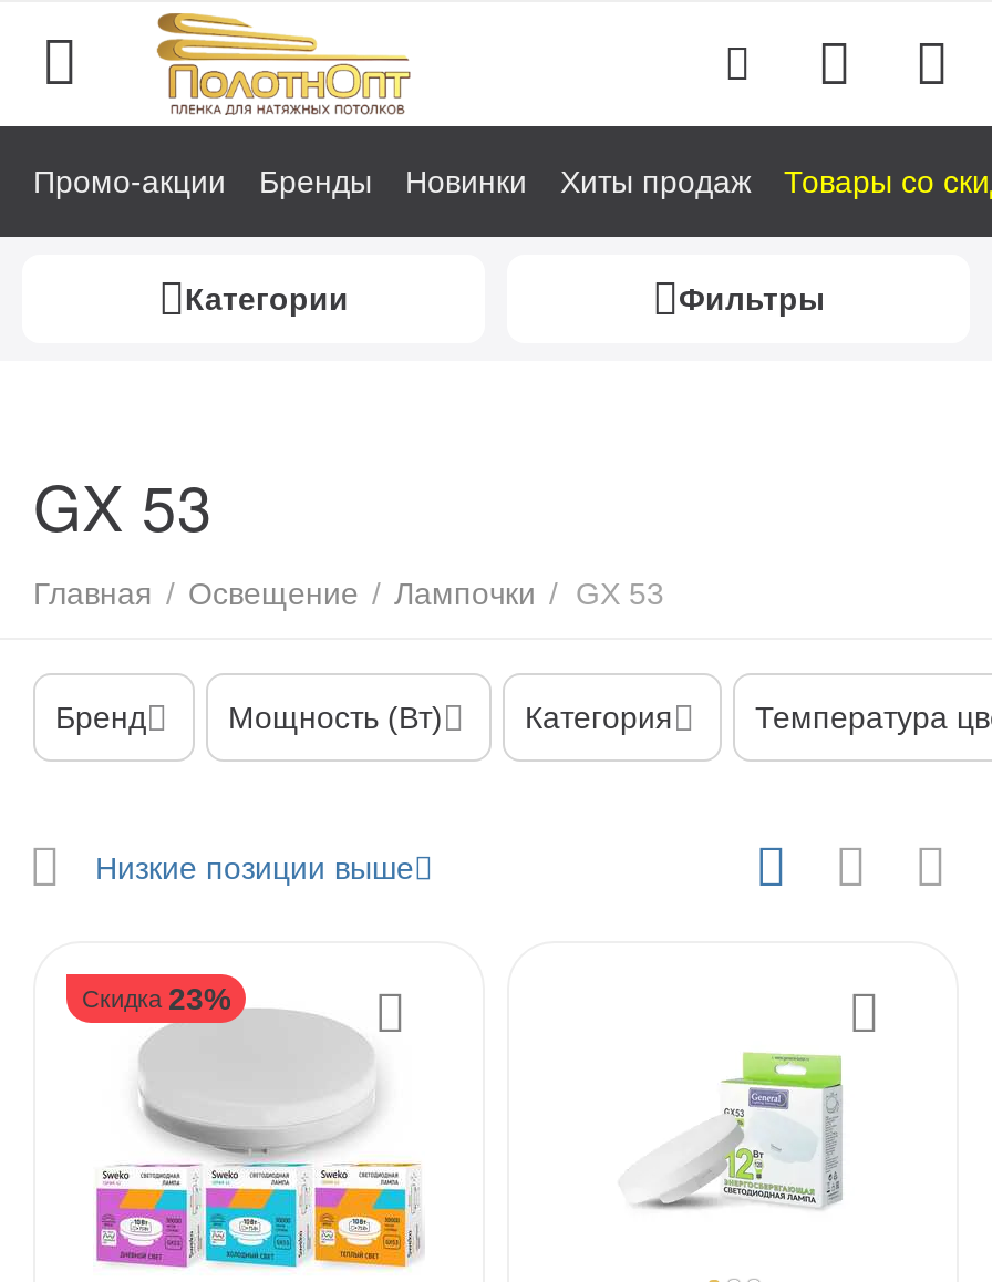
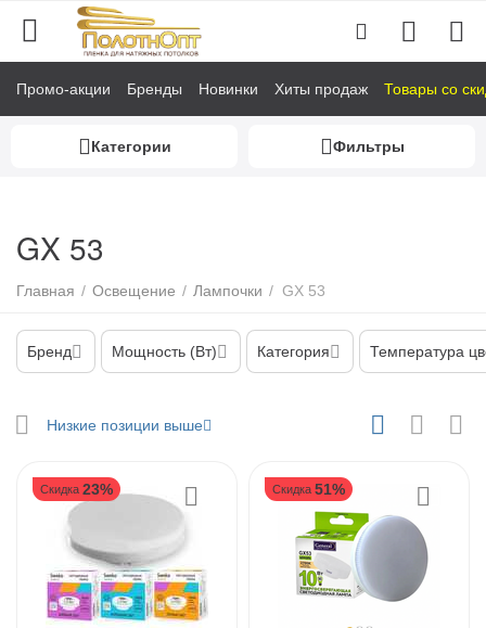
none -> [272,480,345,498] Скидка 51%
[604,1043,872,1229] [image] -> [295,510,429,603] [image]

